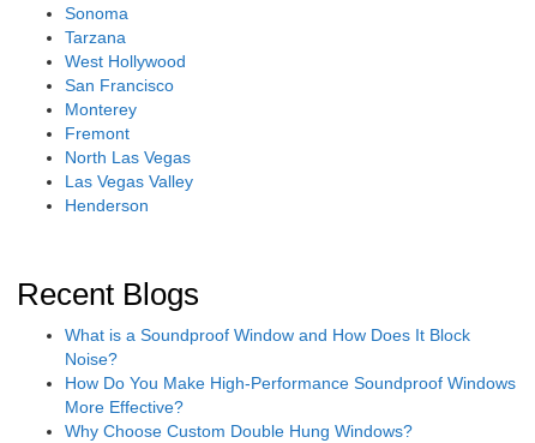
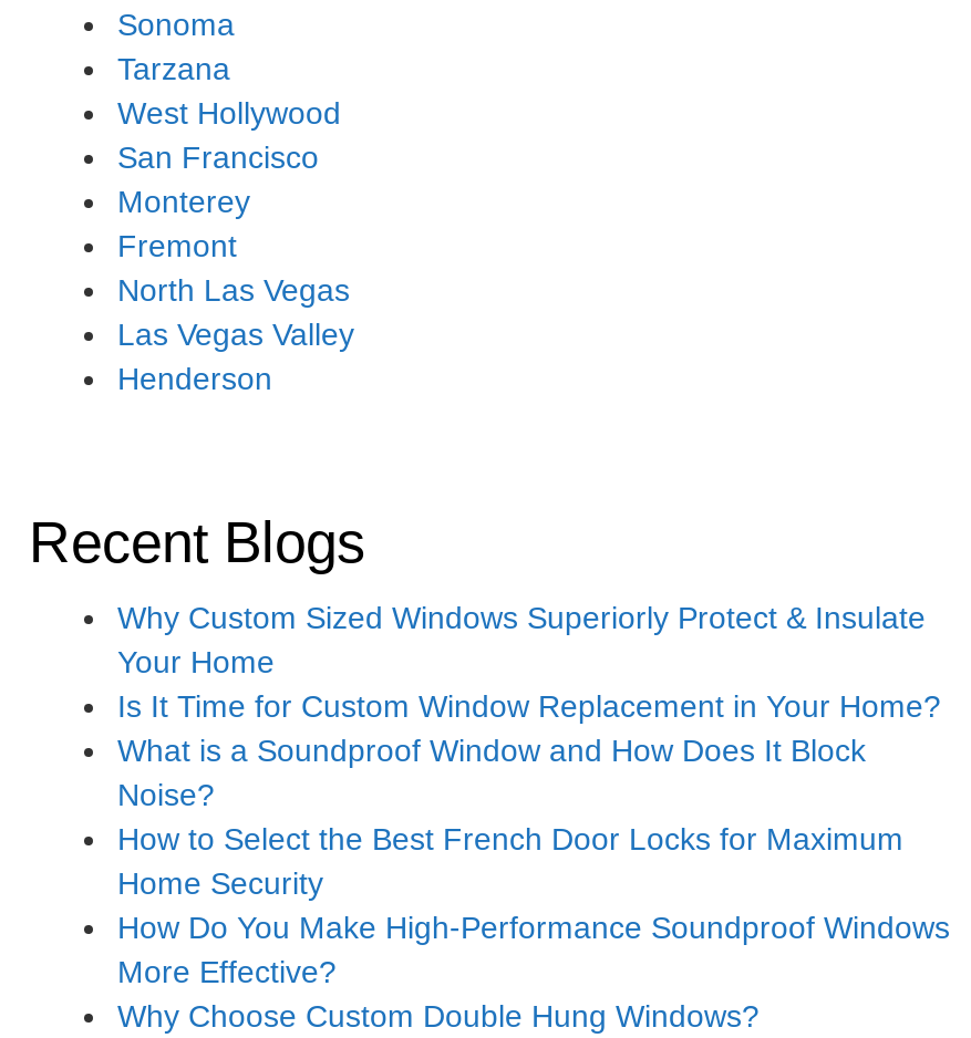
none -> [117,599,941,723] Why Custom Sized Windows Superiorly Protect & Insulate | Your Home | Is It Time for Custom Window Replacement in Your Home?
none -> [117,821,903,900] How to Select the Best French Door Locks for Maximum | Home Security

